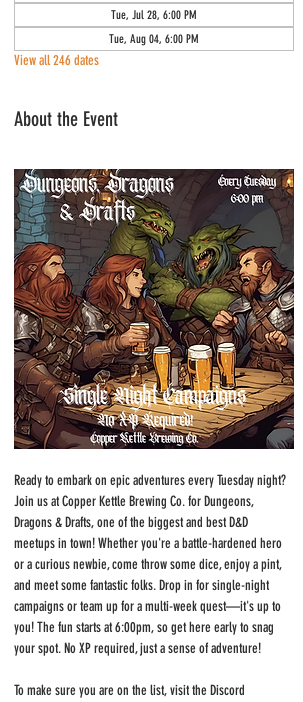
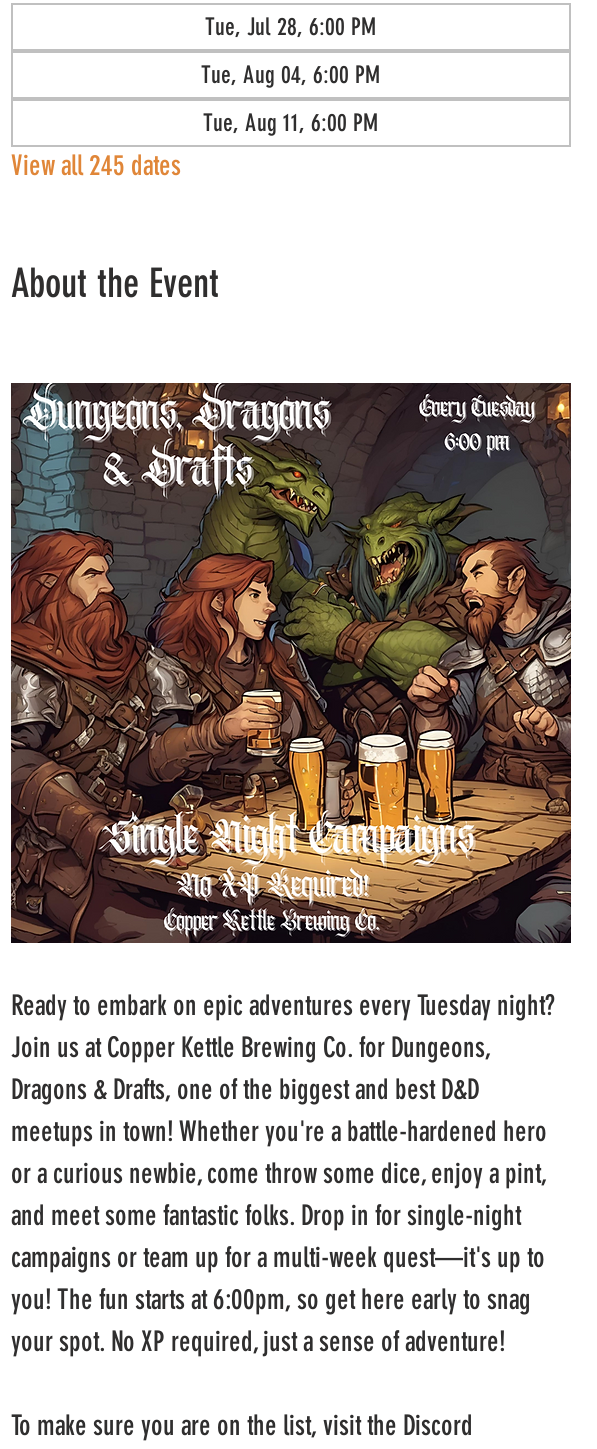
[14,52,99,69] View all 246 dates -> [11,109,379,183] Tue, Aug 11, 6:00 PM | View all 245 dates

